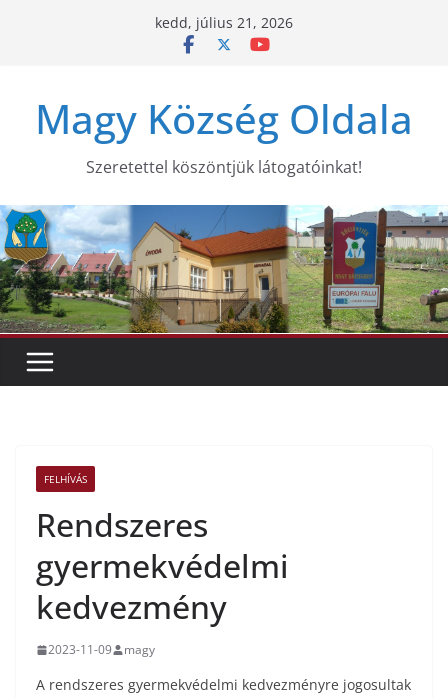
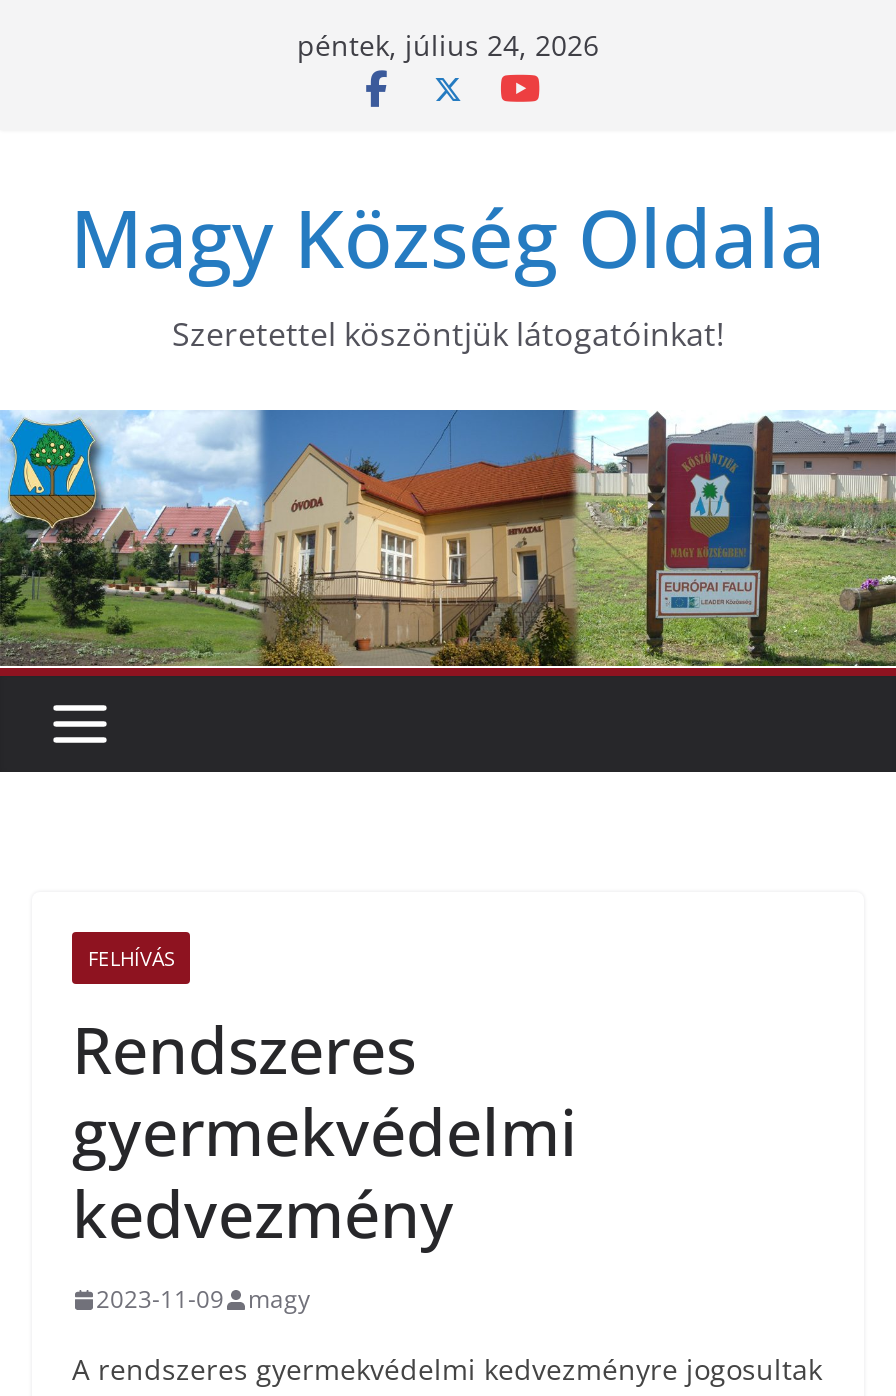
[155,13,293,32] kedd, július 21, 2026 -> [297,26,599,64] péntek, július 24, 2026

